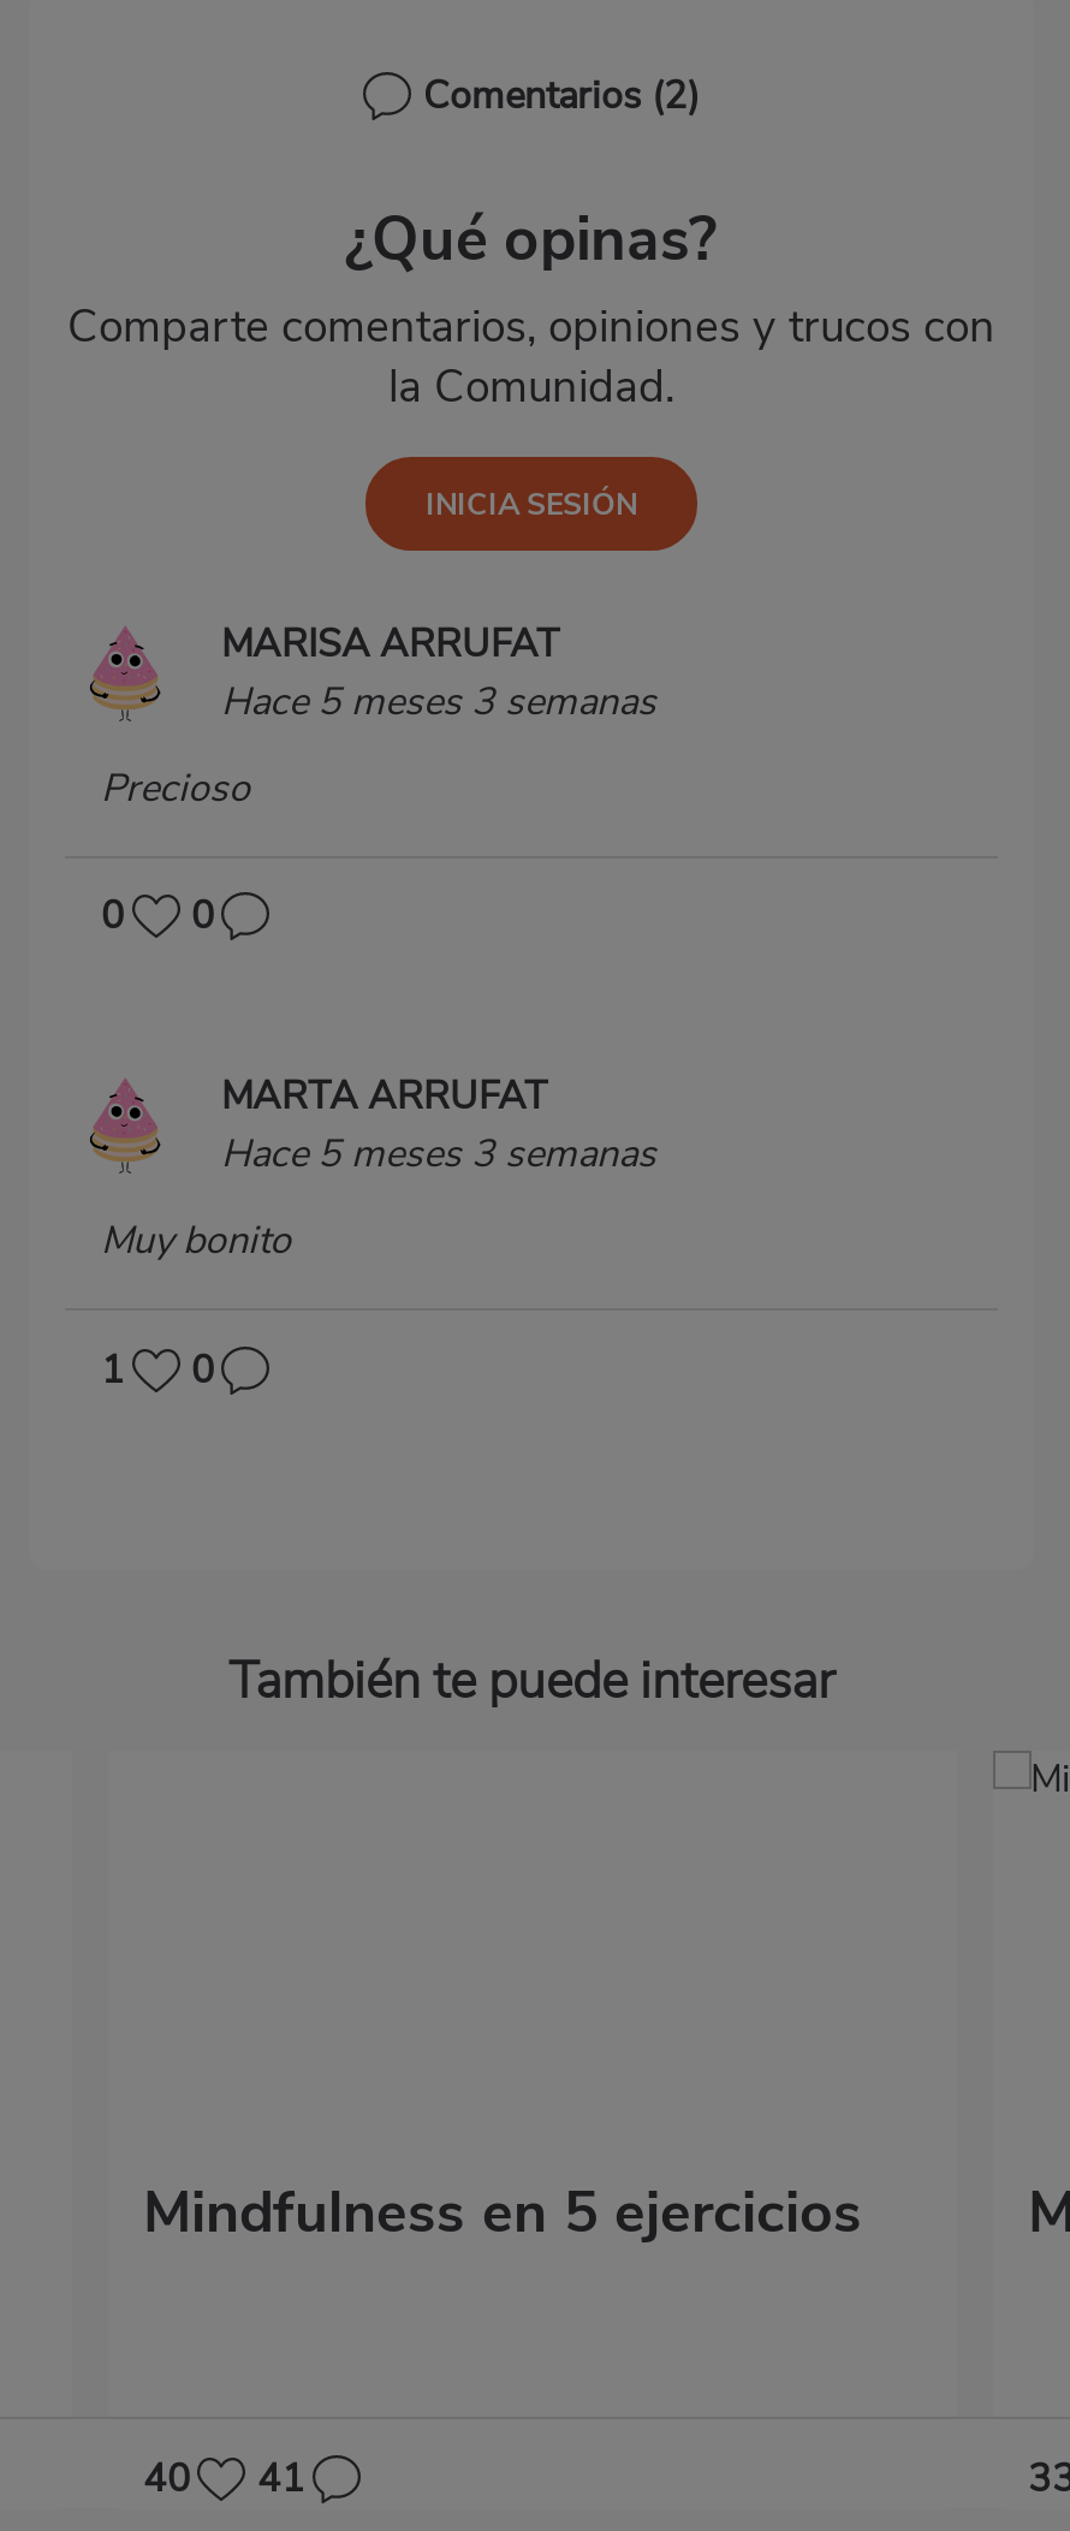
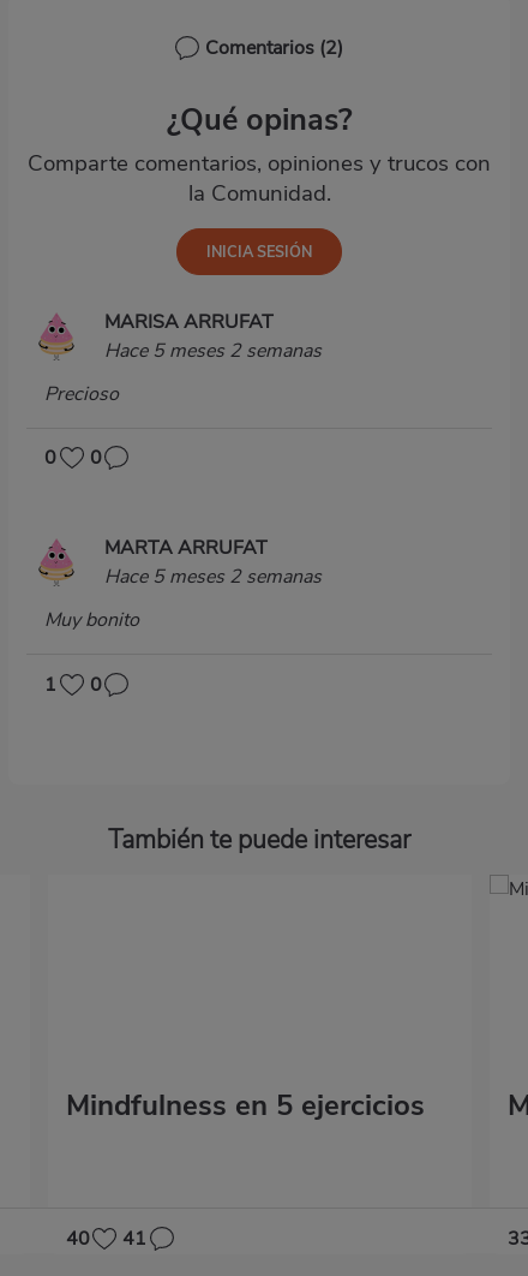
[221,675,656,727] Hace 5 meses 3 semanas -> [104,337,322,363] Hace 5 meses 2 semanas
[221,1129,656,1181] Hace 5 meses 3 semanas -> [104,564,322,590] Hace 5 meses 2 semanas

